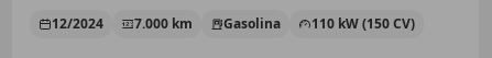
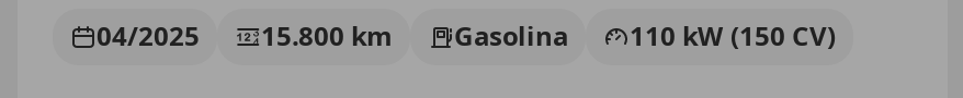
[52,14,193,33] 12/2024 | 7.000 km -> [97,16,393,53] 04/2025 | 15.800 km

